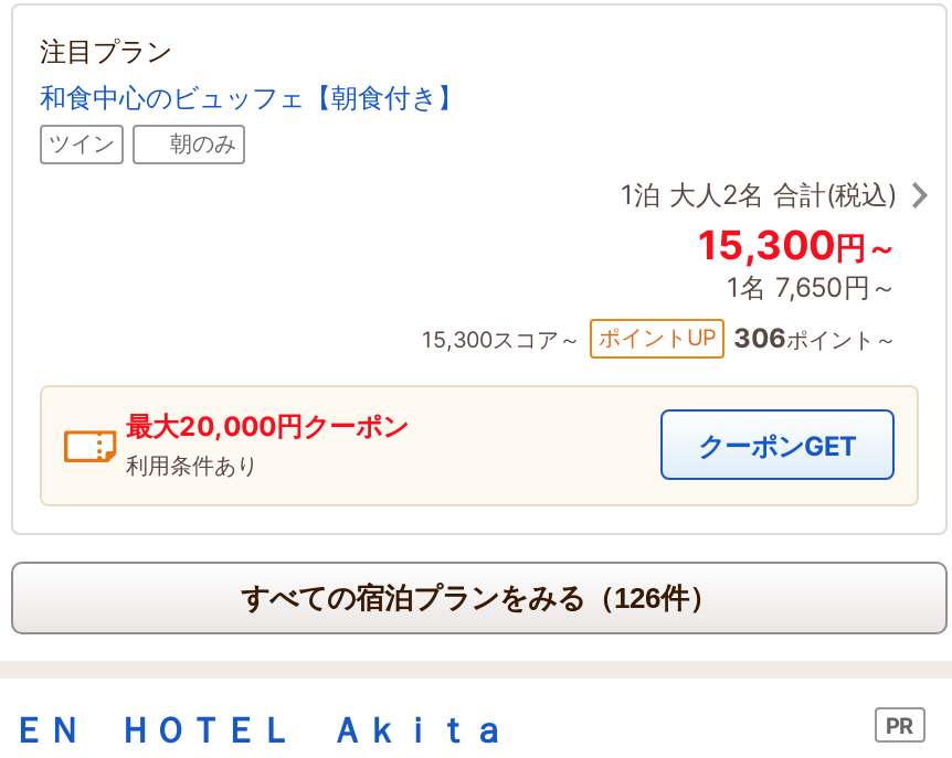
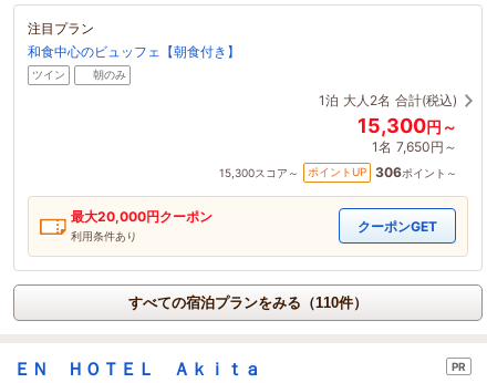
[241,581,718,614] すべての宿泊プランをみる（126件） -> [128,294,367,311] すべての宿泊プランをみる（110件）

